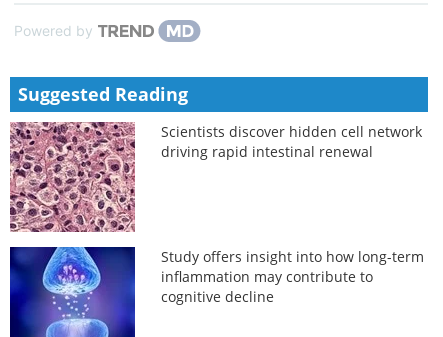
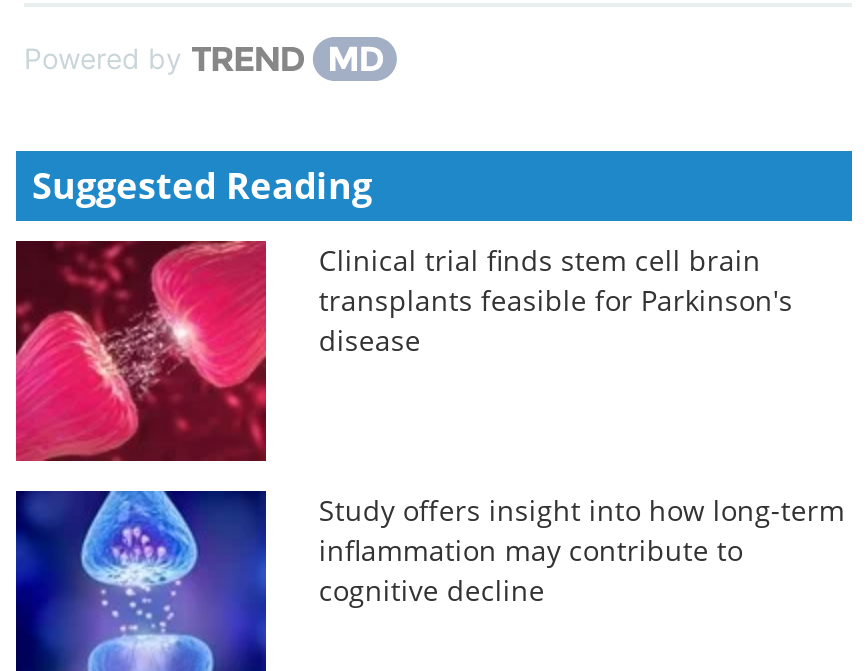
[9,121,422,233] [image] | Scientists discover hidden cell network | driving rapid intestinal renewal -> [14,239,793,463] [image] | Clinical trial finds stem cell brain | transplants feasible for Parkinson's | disease

